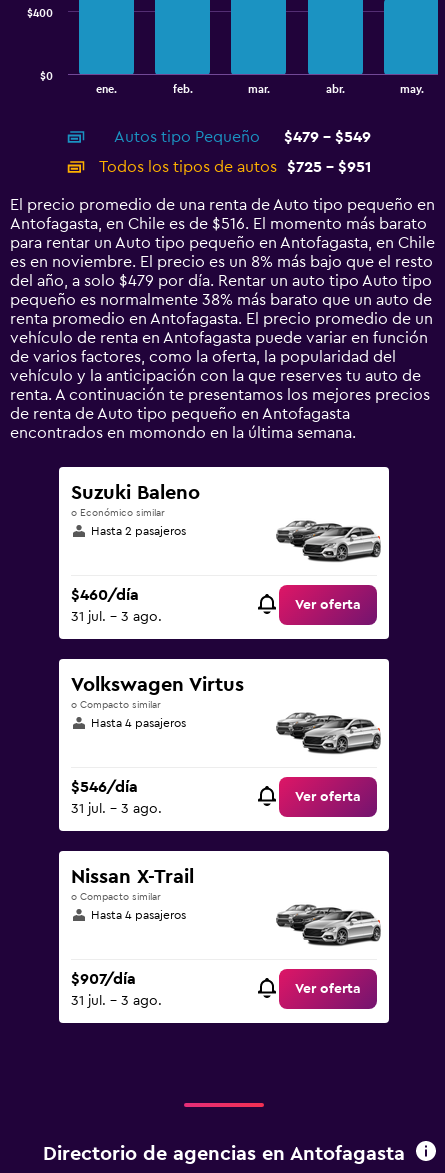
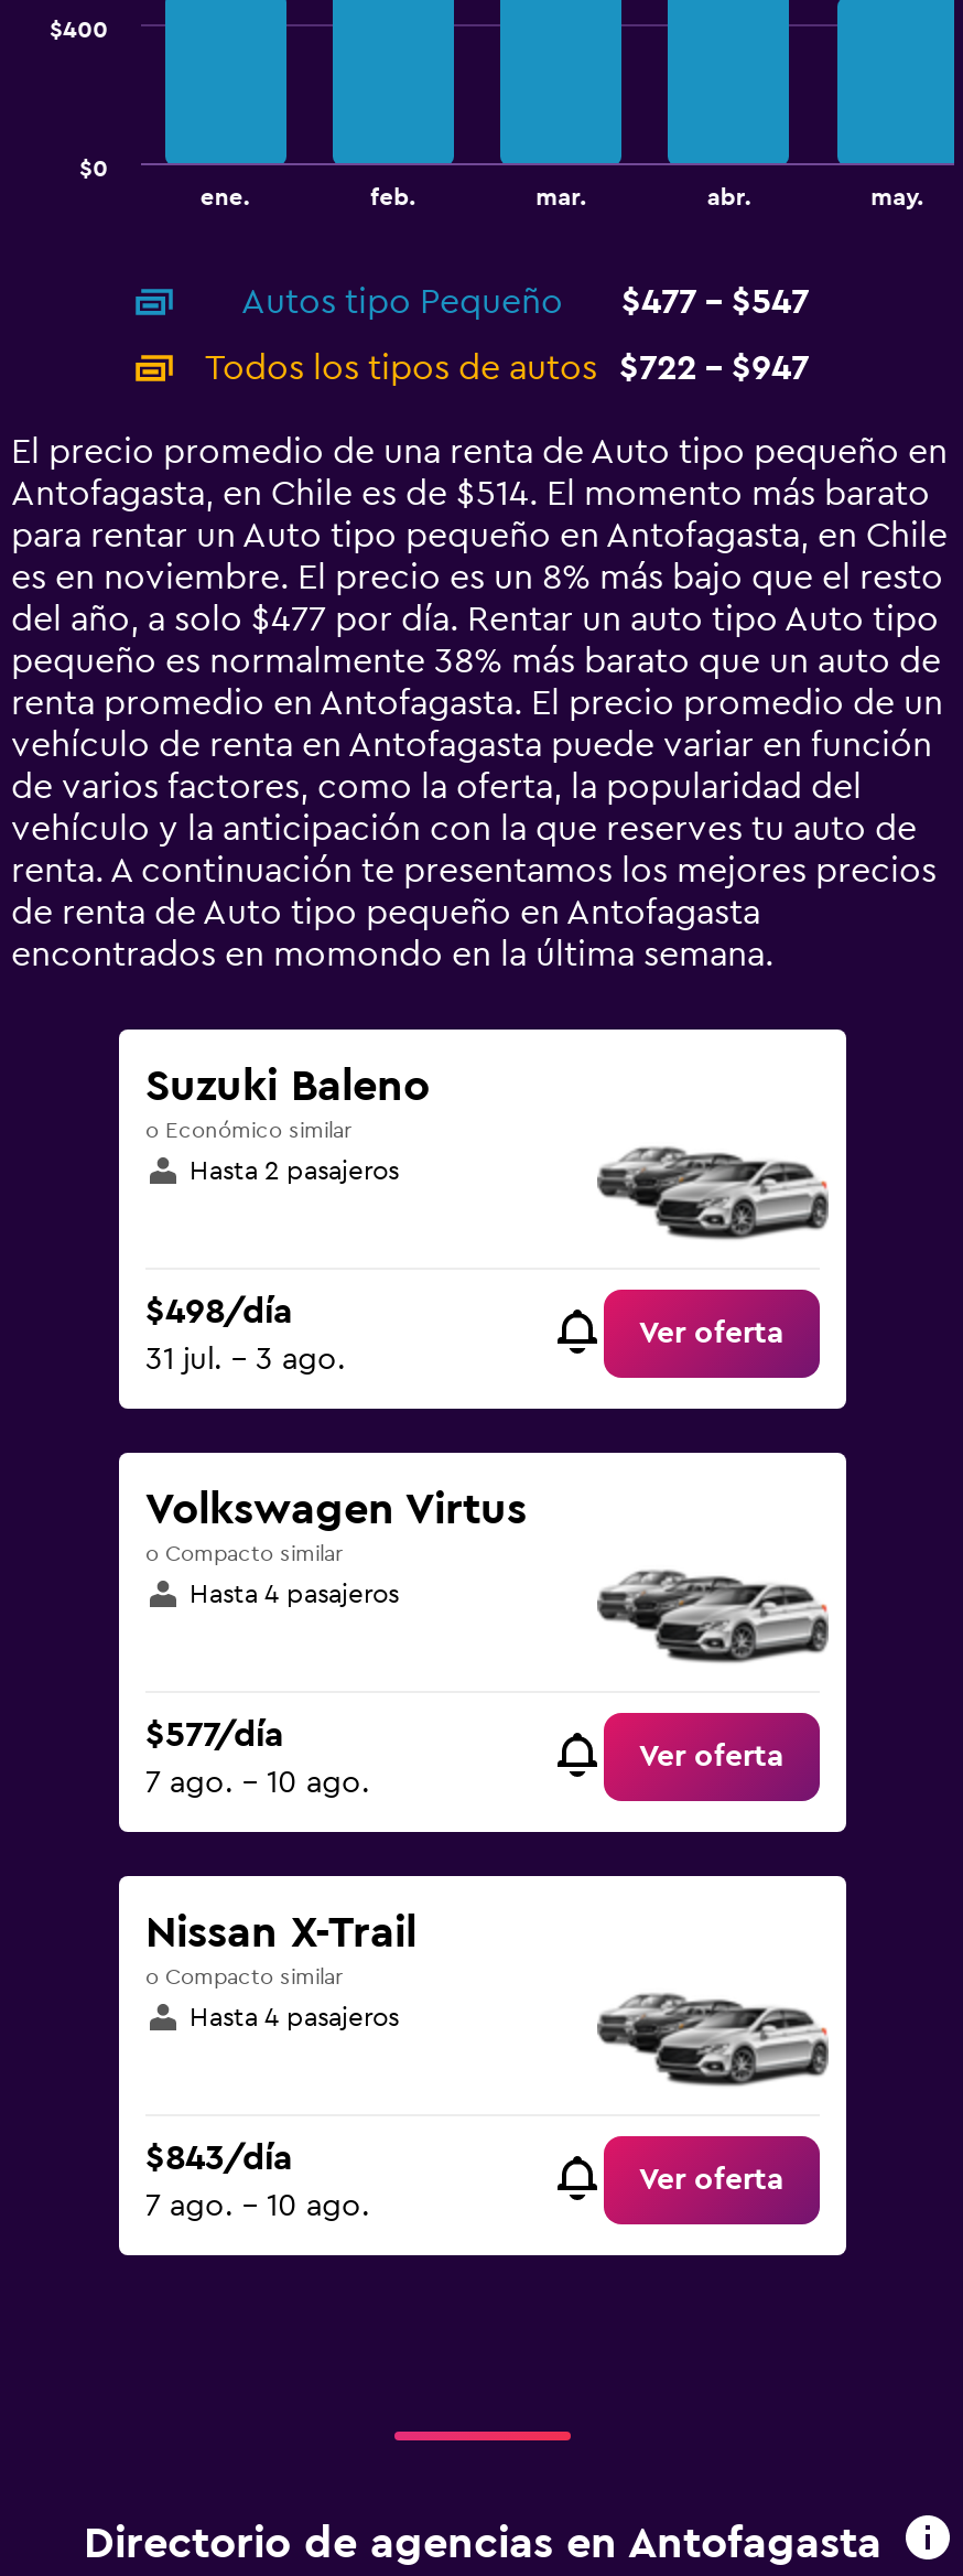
[284,129,371,145] $479 - $549 -> [621,284,809,320] $477 - $547
[99,159,371,175] Todos los tipos de autos $725 - $951 -> [205,351,809,386] Todos los tipos de autos $722 - $947
[10,216,427,232] Antofagasta, en Chile es de $516. El momento más barato -> [11,476,930,511] Antofagasta, en Chile es de $514. El momento más barato
[10,273,432,289] del año, a solo $479 por día. Rentar un auto tipo Auto tipo -> [11,602,939,637] del año, a solo $477 por día. Rentar un auto tipo Auto tipo
[71,587,139,603] $460/día -> [145,1295,293,1330] $498/día
[71,779,162,816] $546/día | 31 jul. - 3 ago. -> [145,1718,370,1800] $577/día | 7 ago. - 10 ago.
[71,971,162,1008] $907/día | 31 jul. - 3 ago. -> [145,2141,370,2223] $843/día | 7 ago. - 10 ago.

